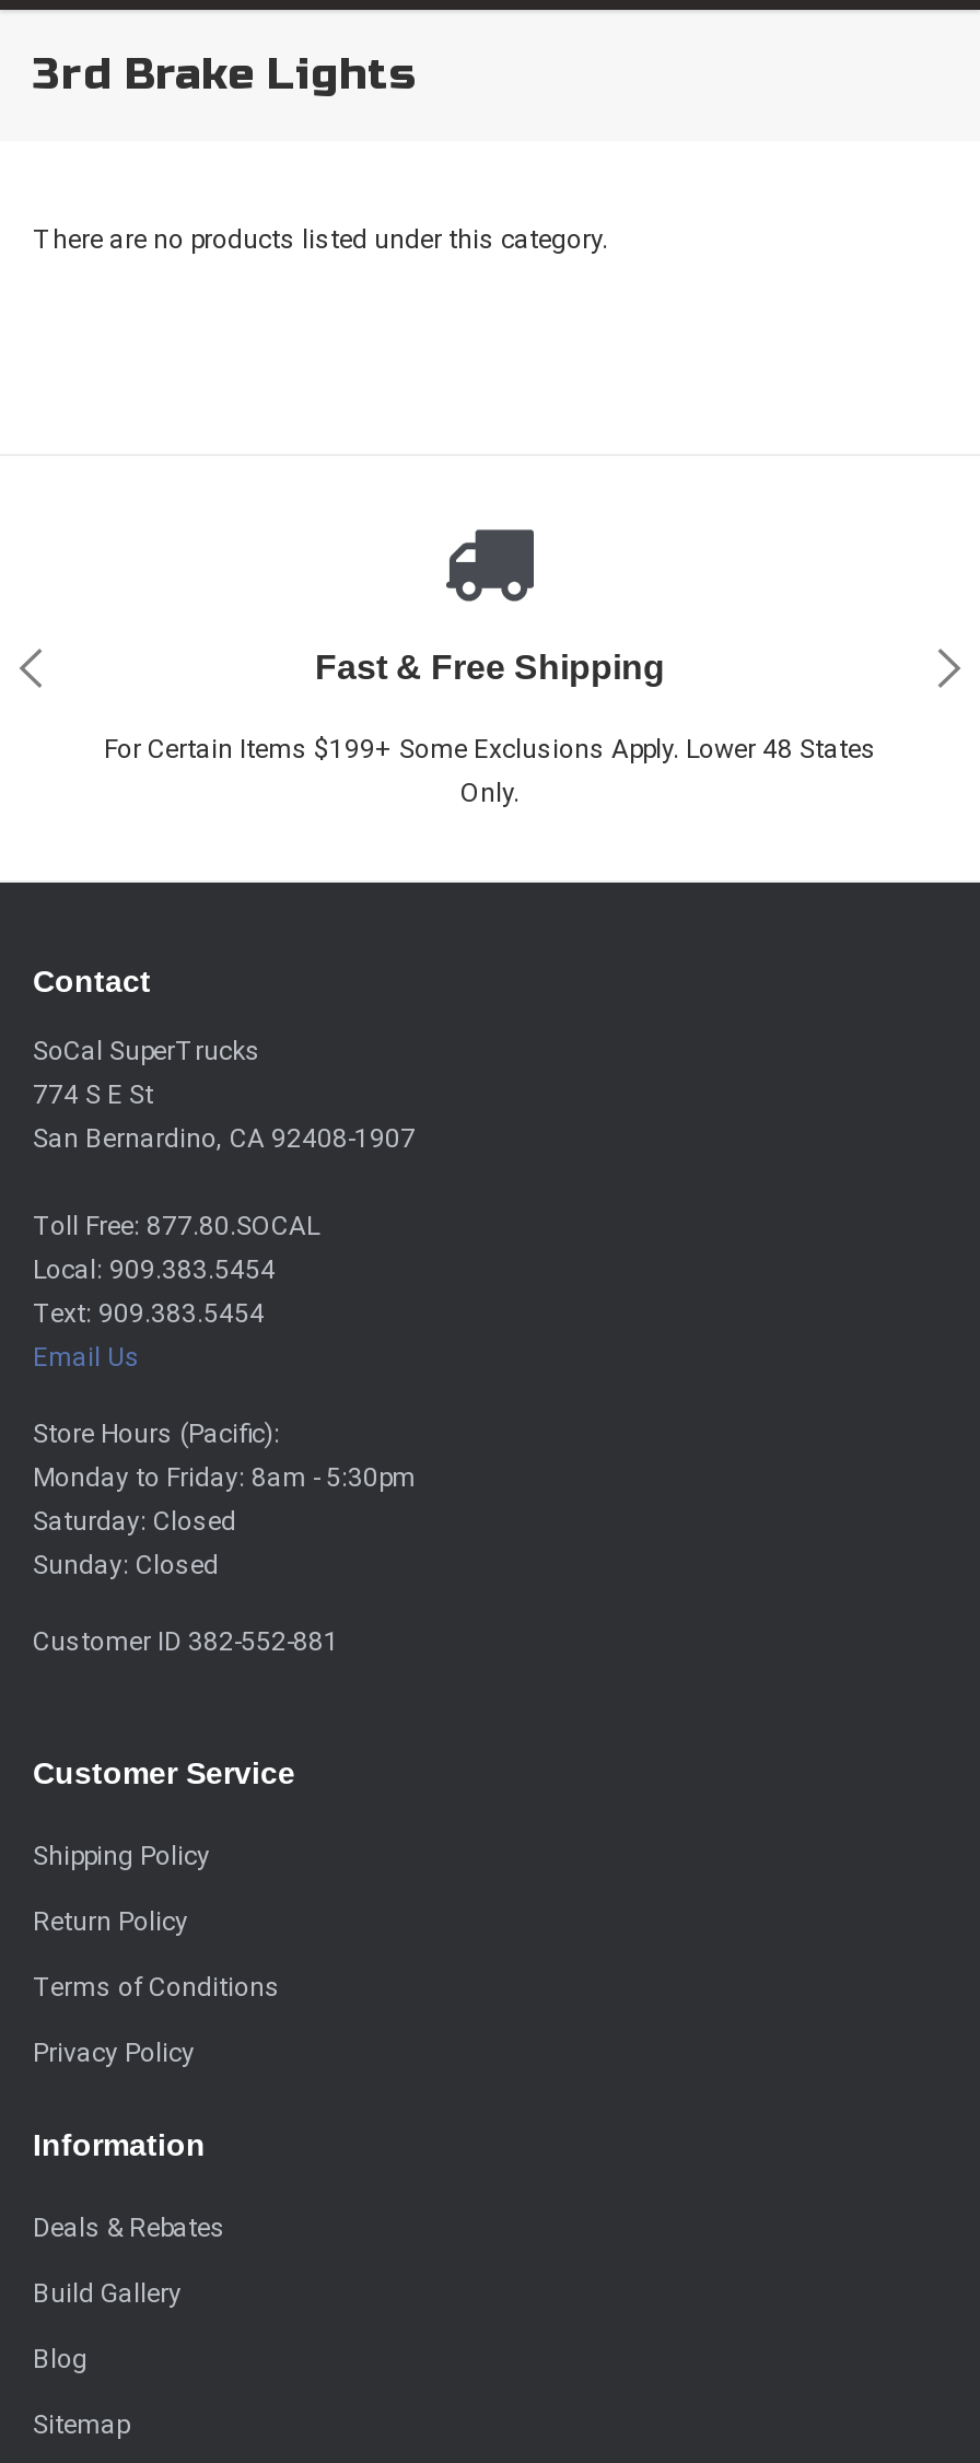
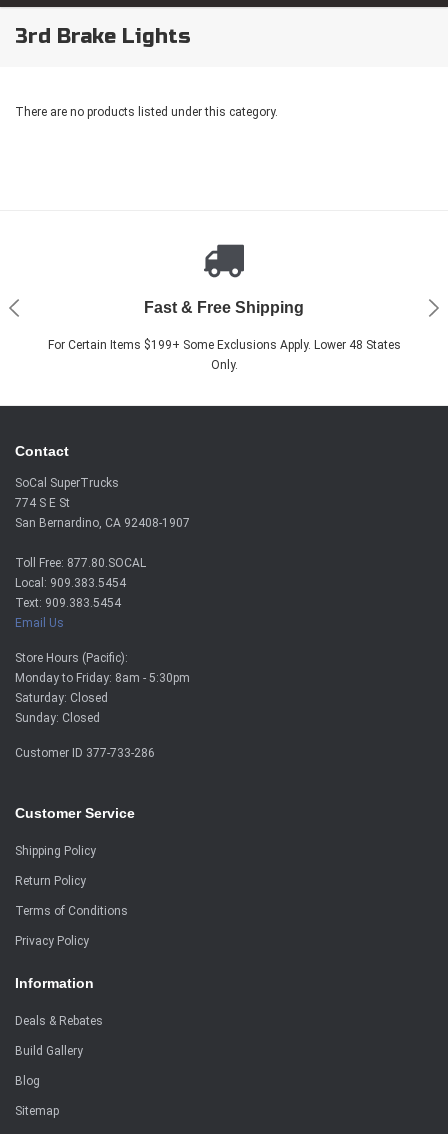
[33,1626,339,1657] Customer ID 382-552-881 -> [15,746,155,760] Customer ID 377-733-286

